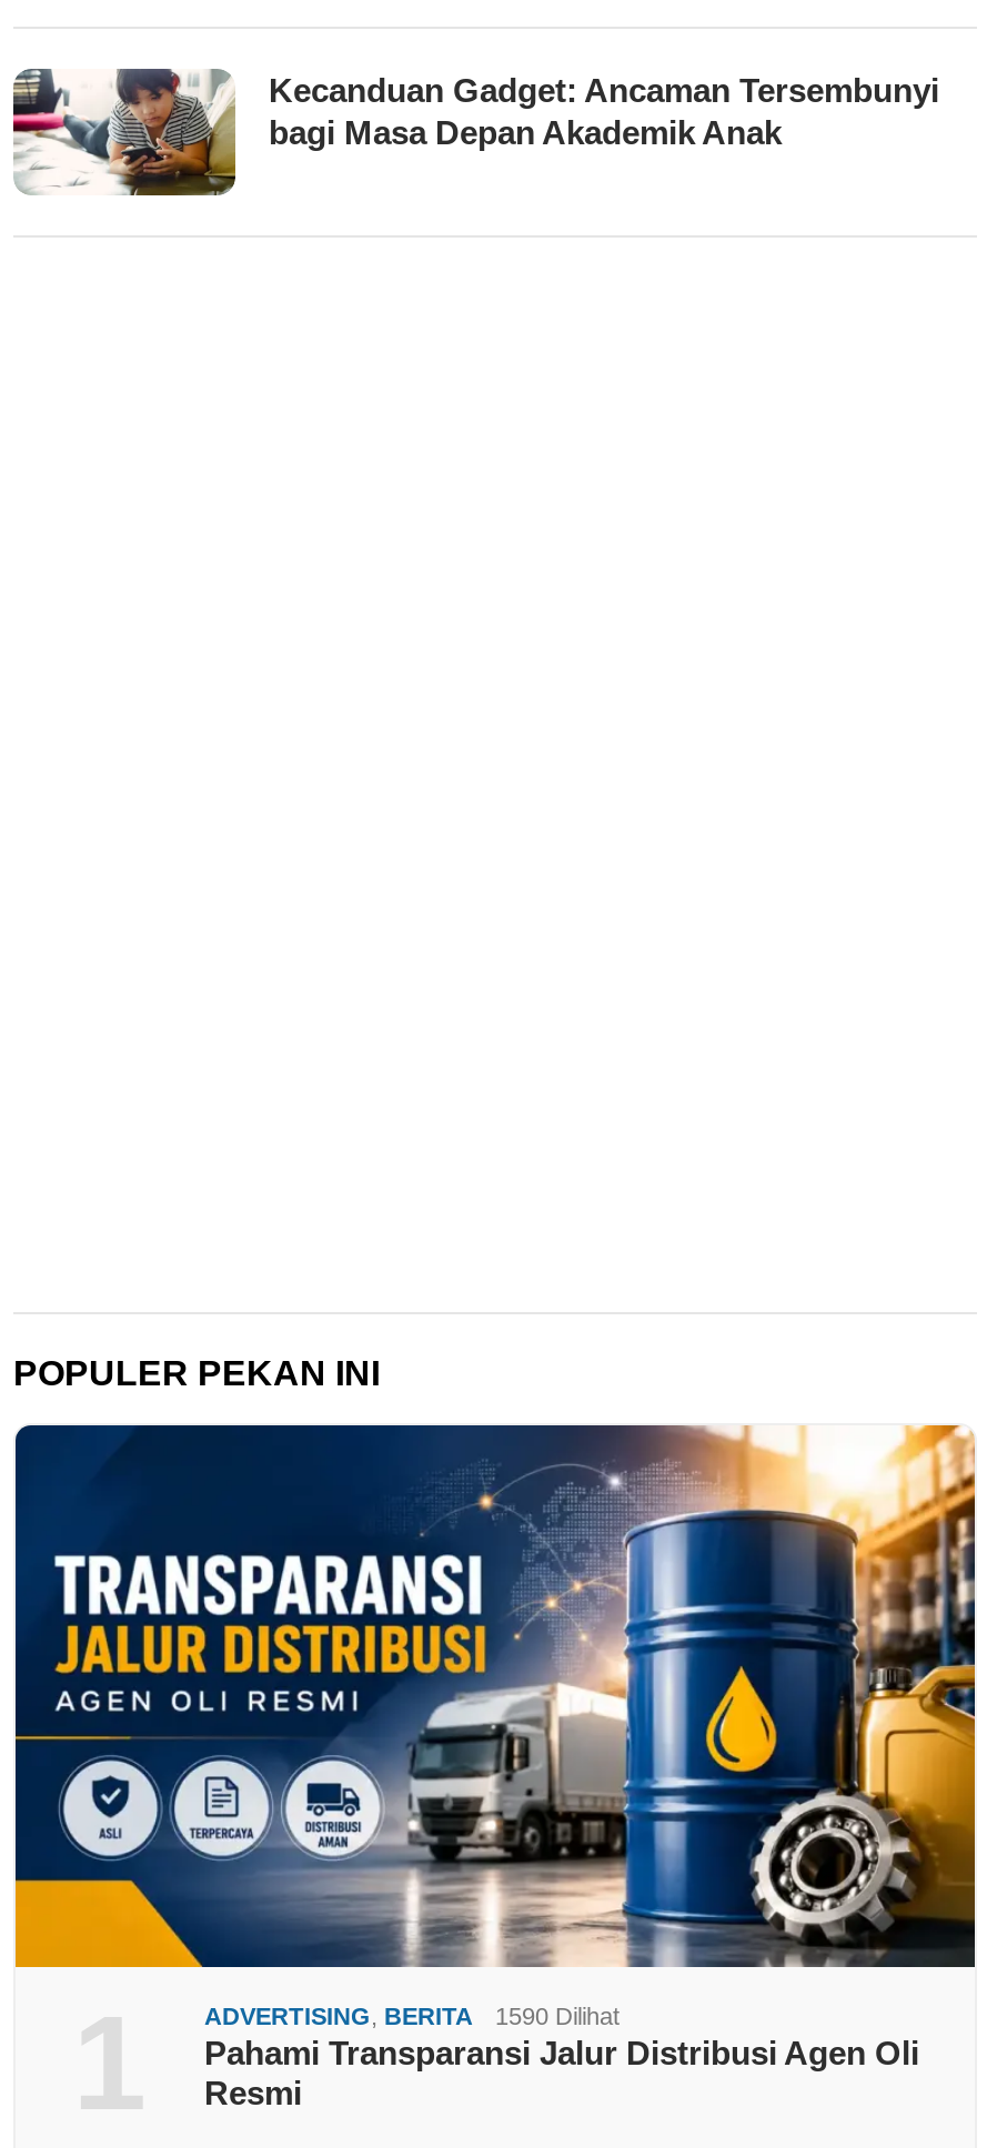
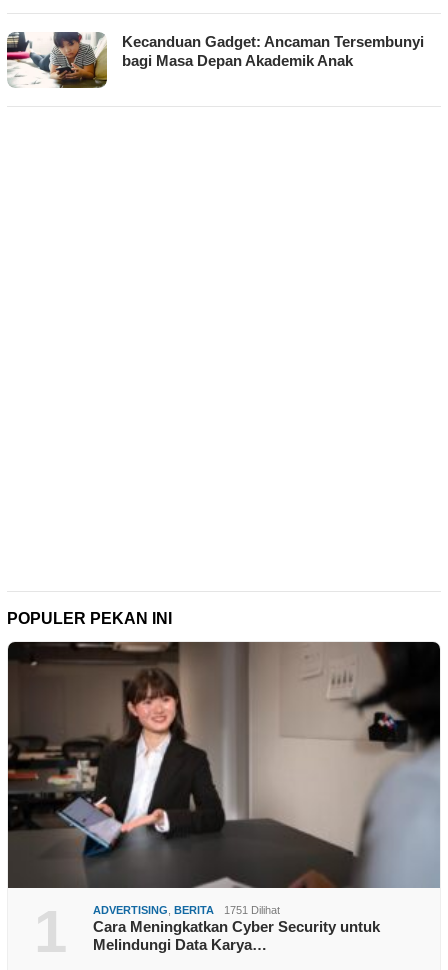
[13,1422,977,2110] [image] | 1590 Dilihat | Pahami Transparansi Jalur Distribusi Agen Oli | Resmi -> [7,641,441,953] [image] | 1751 Dilihat | Cara Meningkatkan Cyber Security untuk | Melindungi Data Karya…

